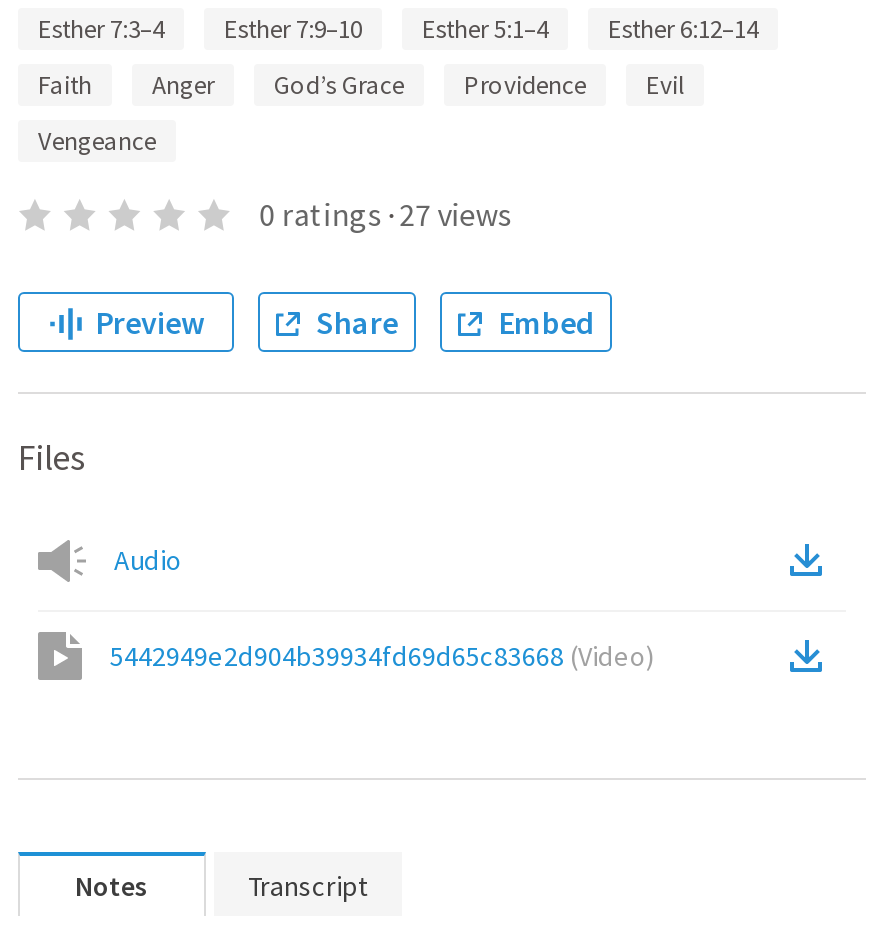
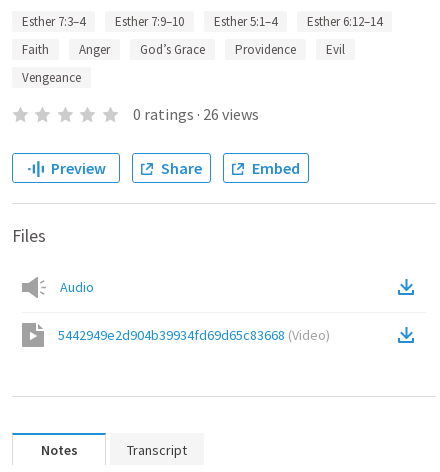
[259,194,511,234] 0 ratings · 27 views -> [133,104,259,124] 0 ratings · 26 views

